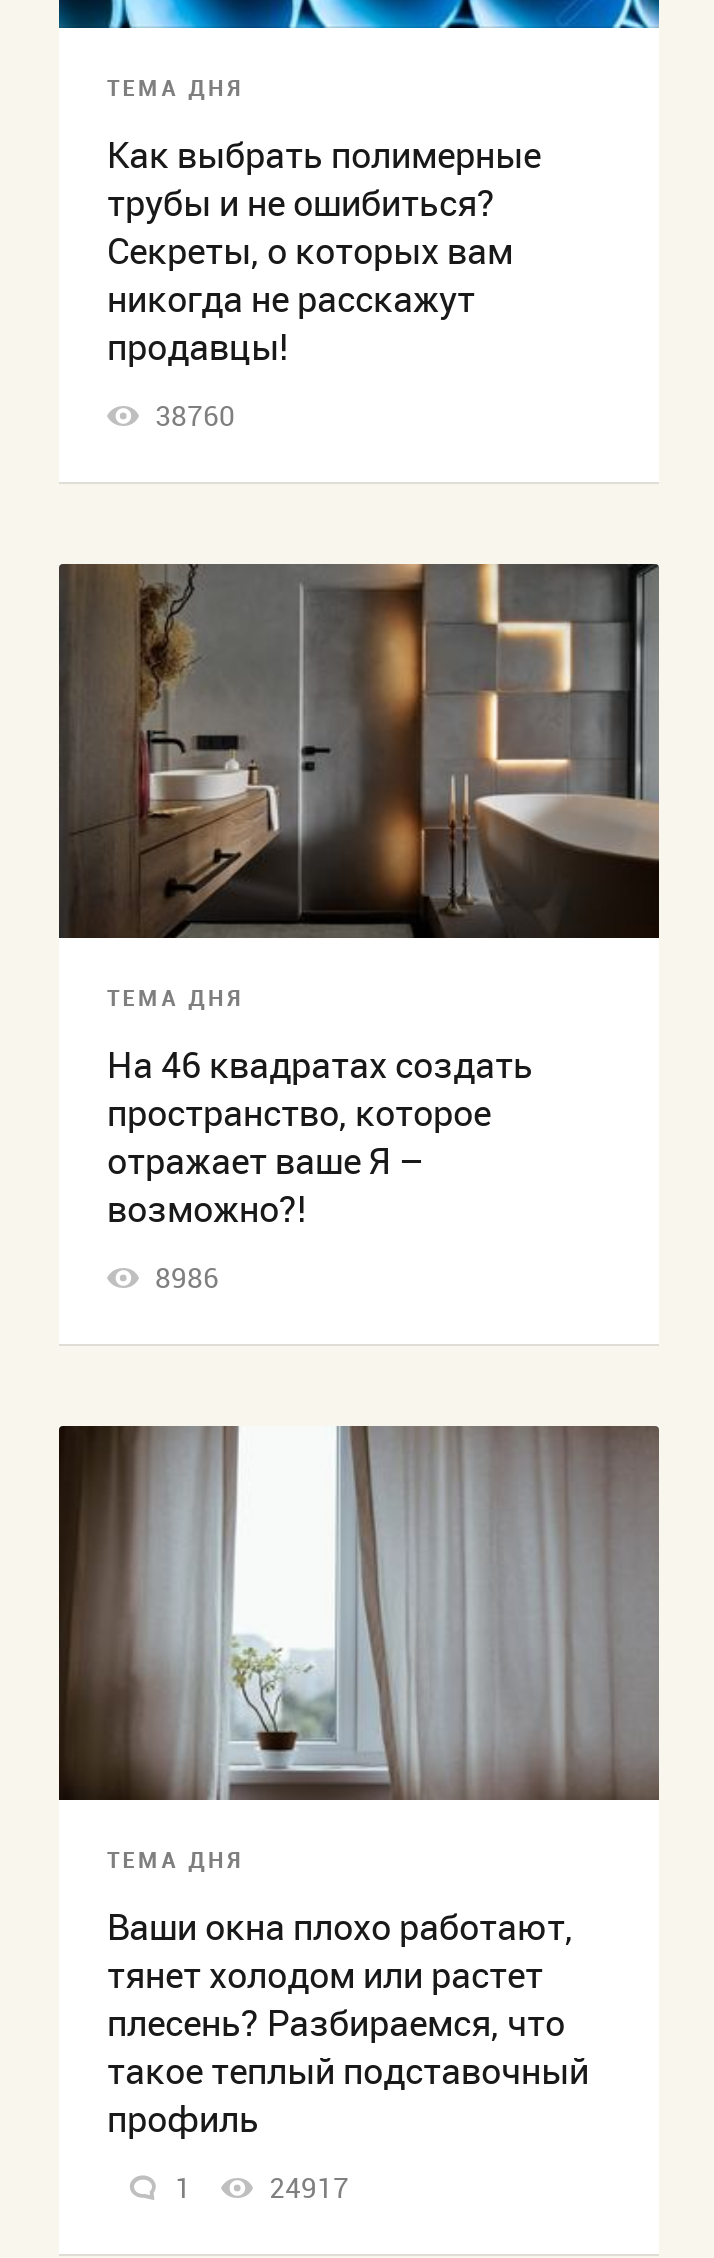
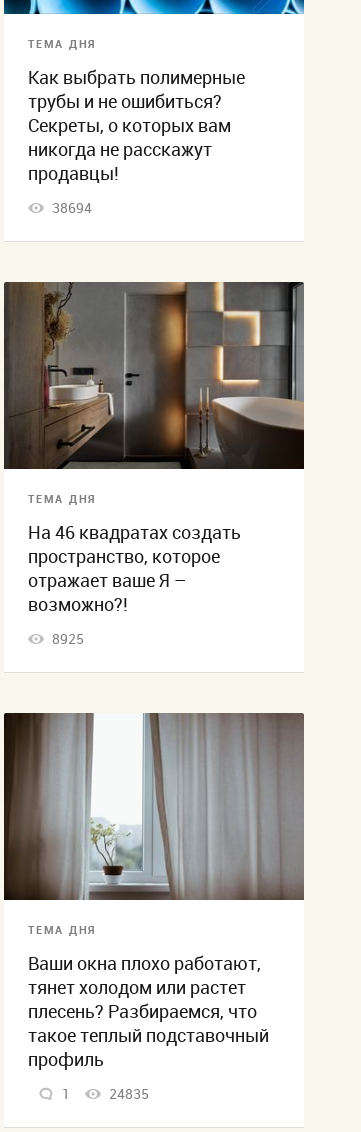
[155,400,235,432] 38760 -> [52,200,92,216] 38694
[155,1262,219,1294] 8986 -> [52,631,84,647] 8925
[269,2172,349,2204] 24917 -> [109,1086,149,1102] 24835

